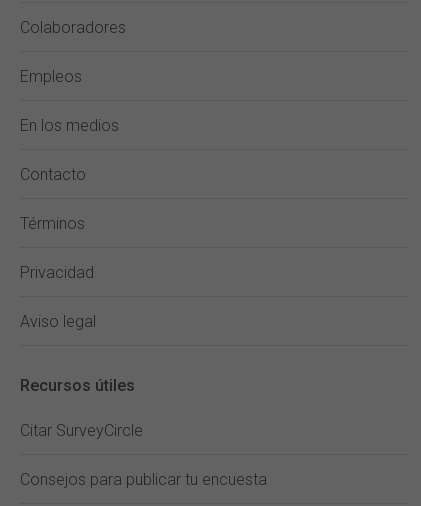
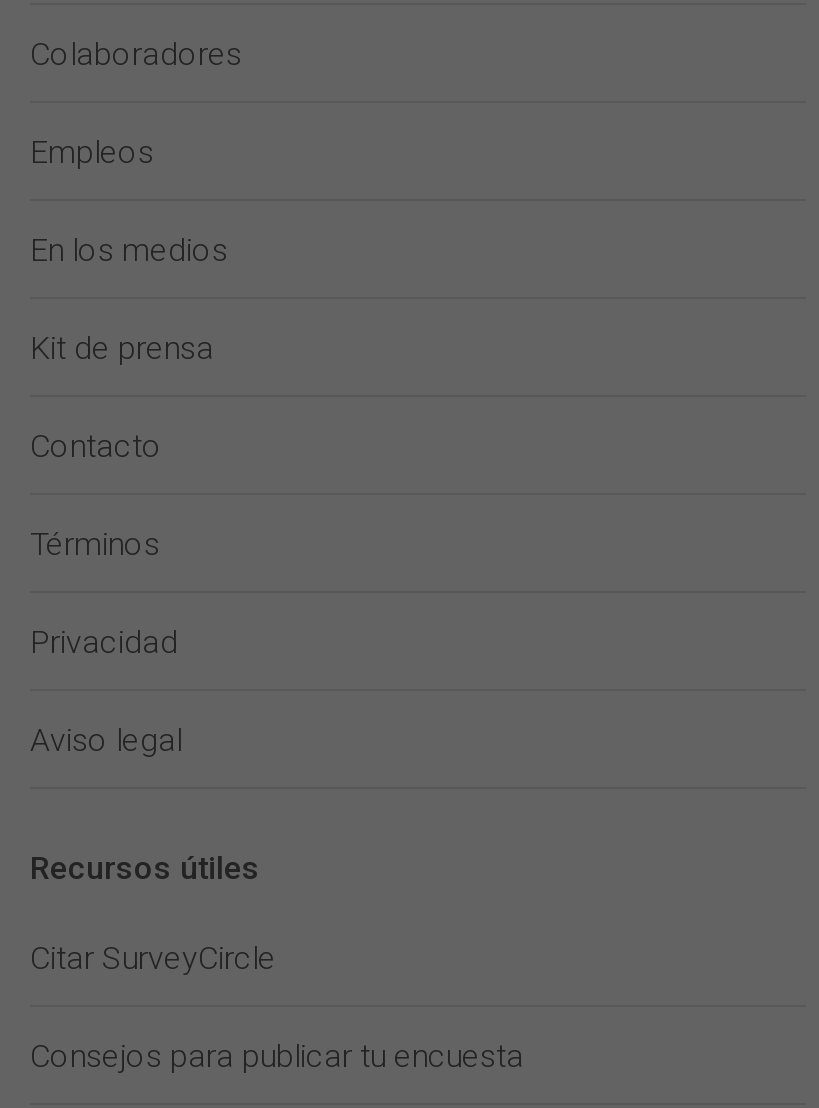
none -> [30,329,214,367] Kit de prensa

